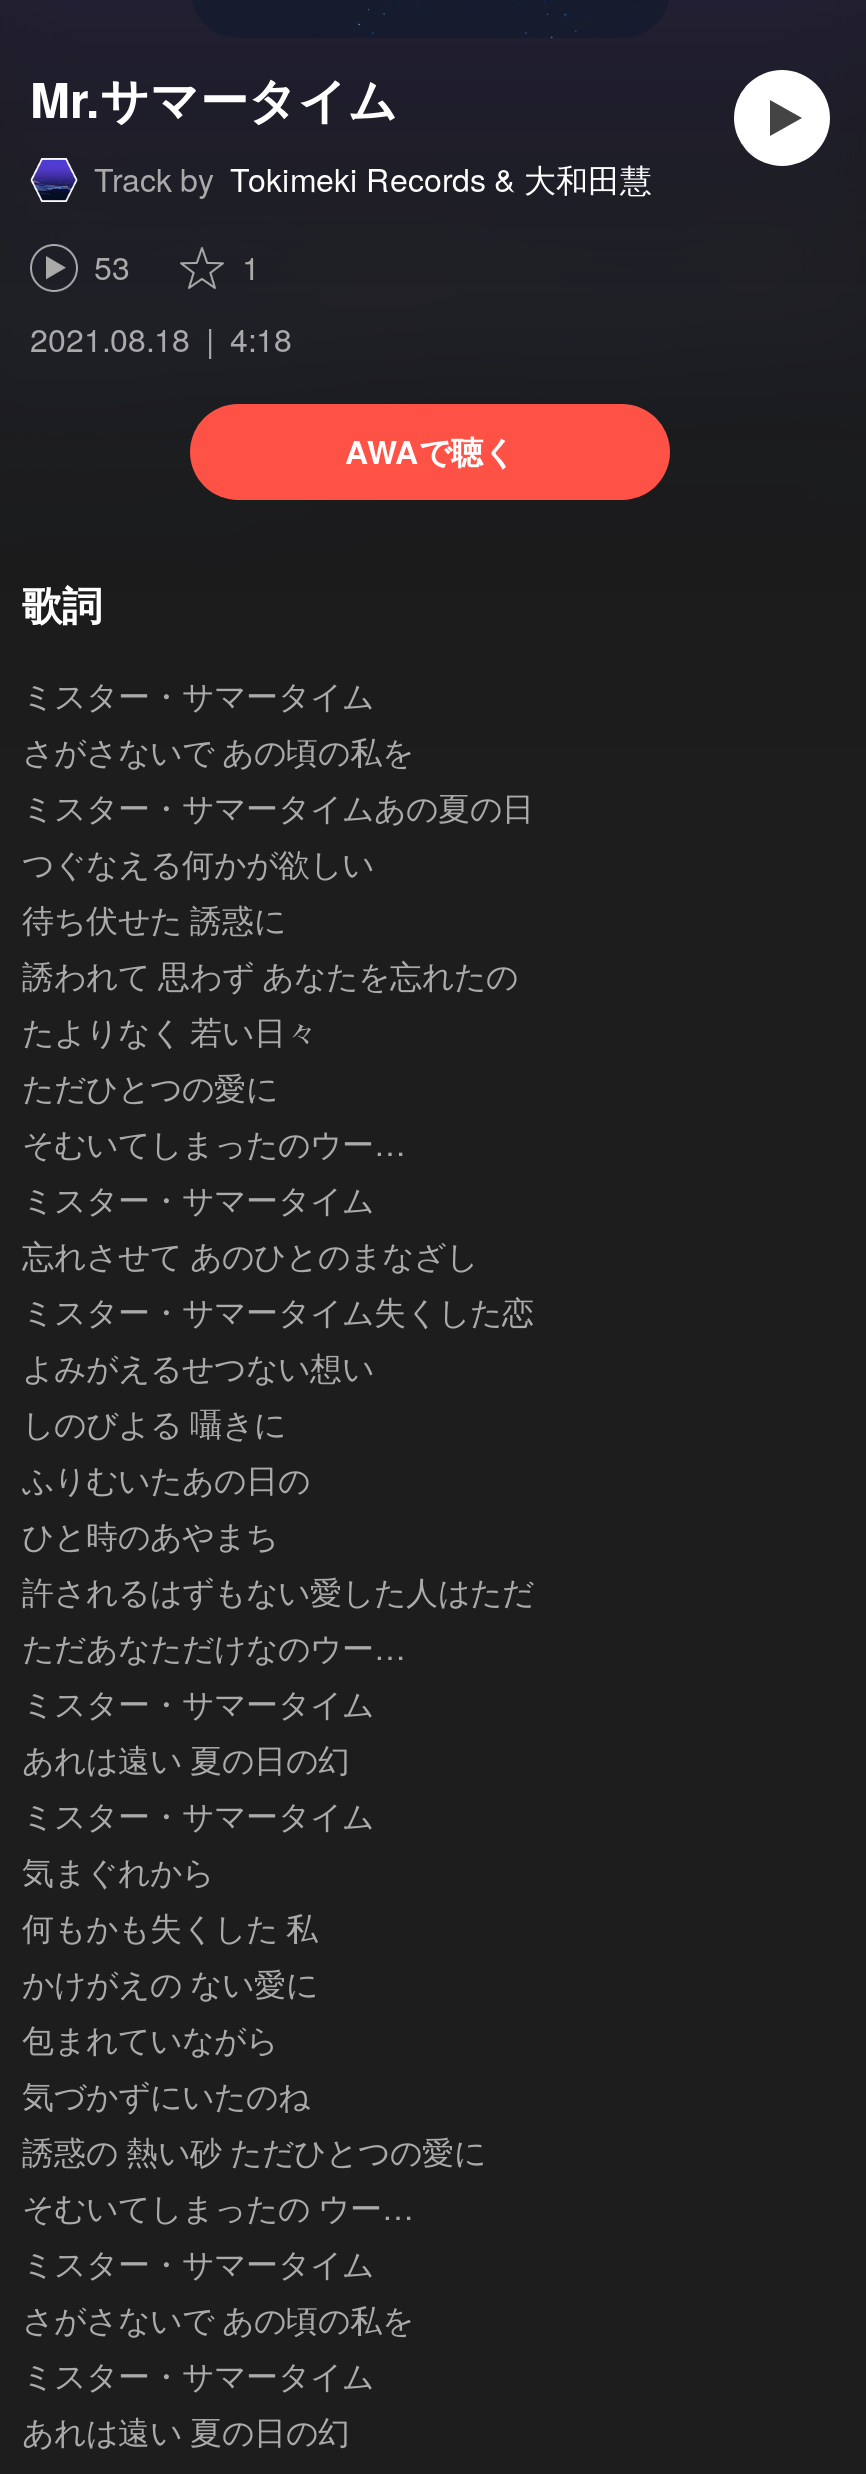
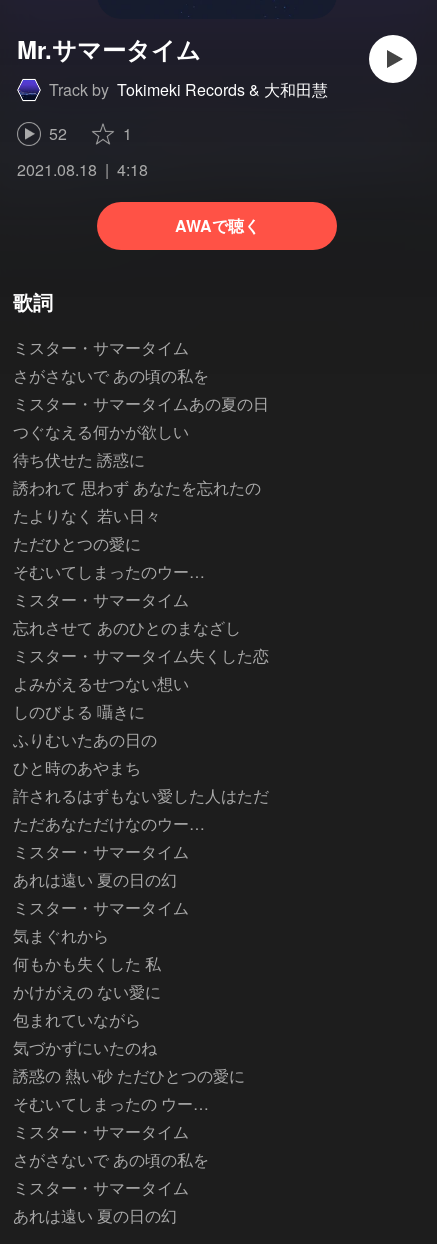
[94,244,130,290] 53 -> [49,122,67,145] 52

